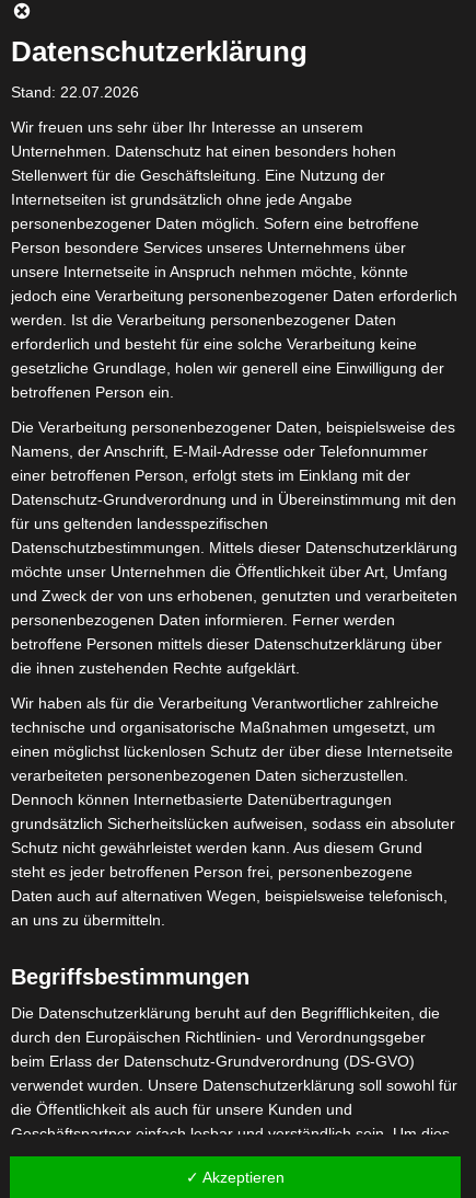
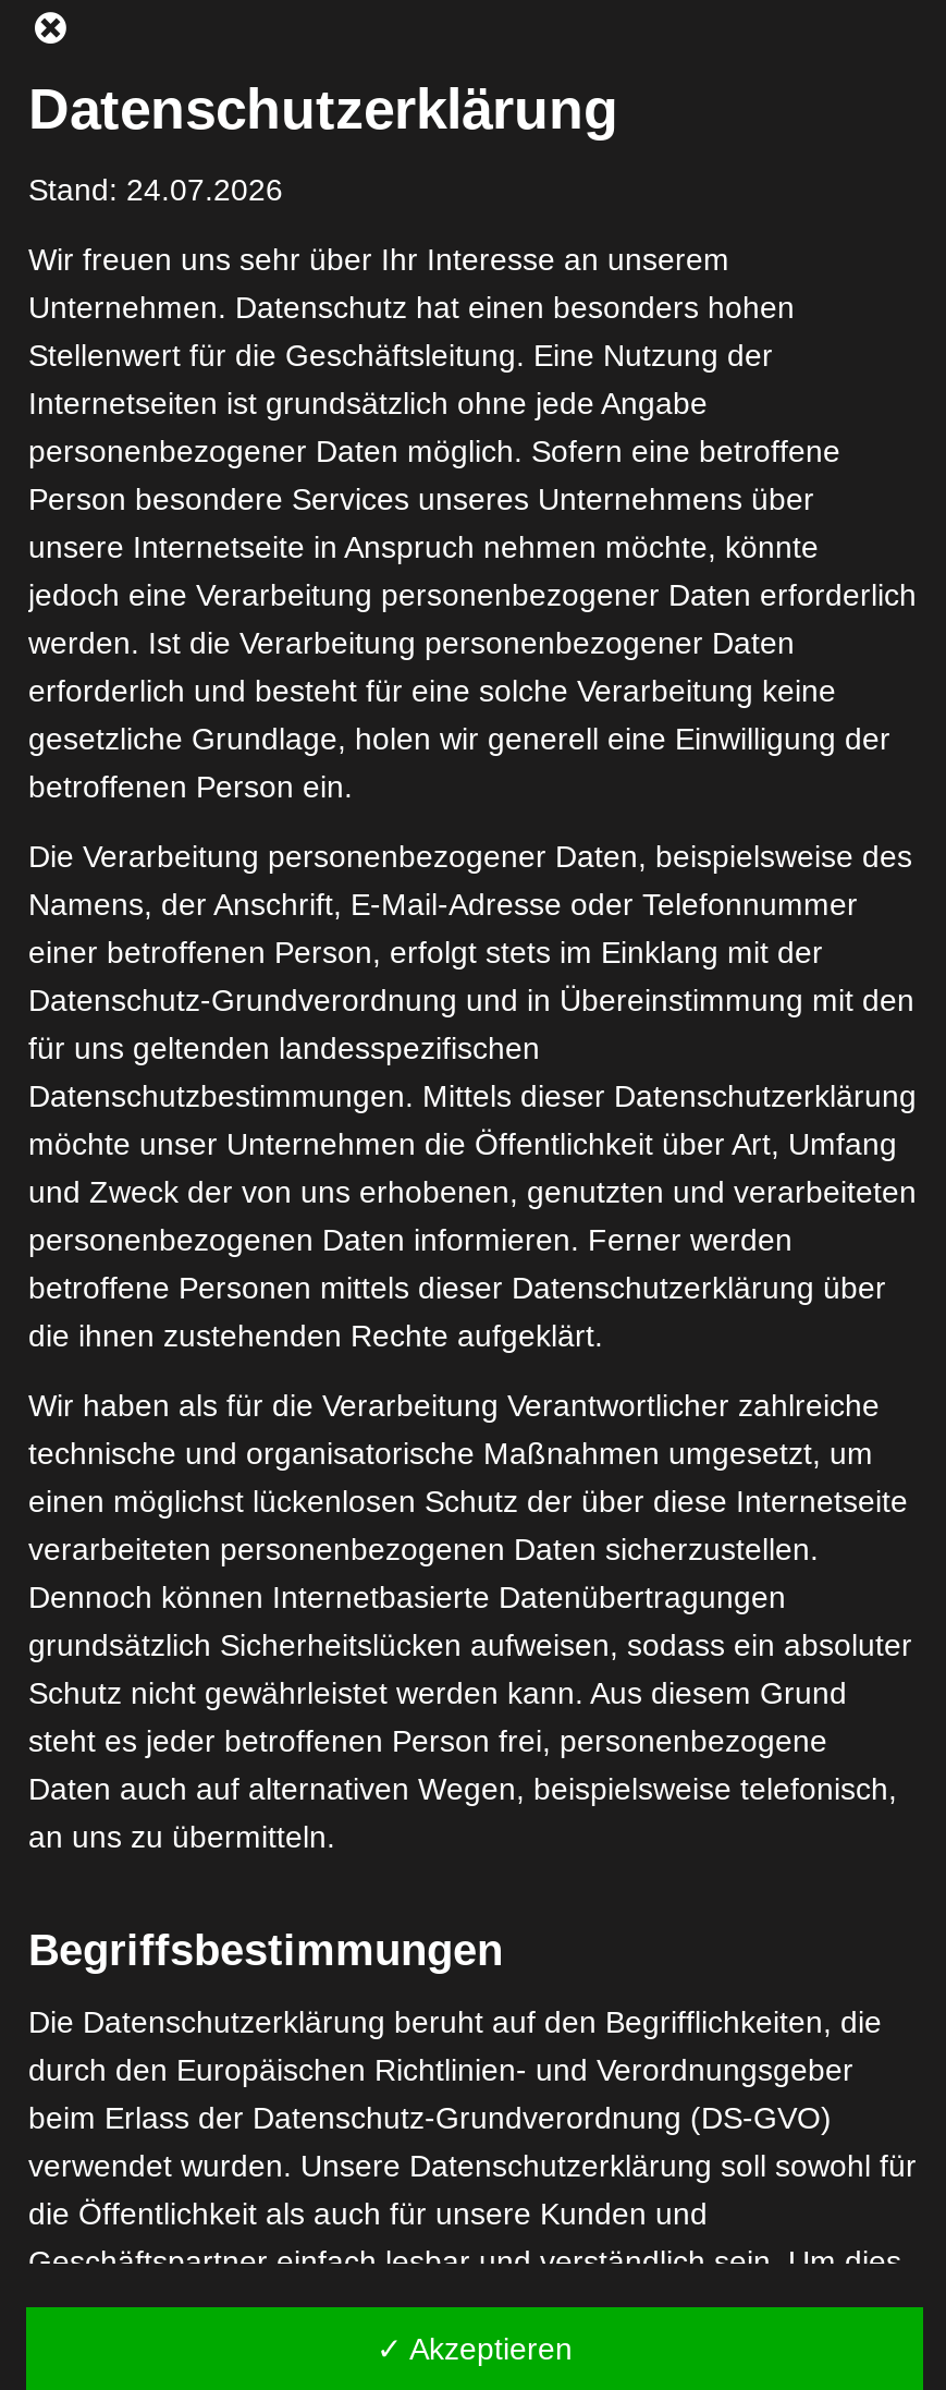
[11,84,139,101] Stand: 22.07.2026 -> [28,173,283,208] Stand: 24.07.2026

